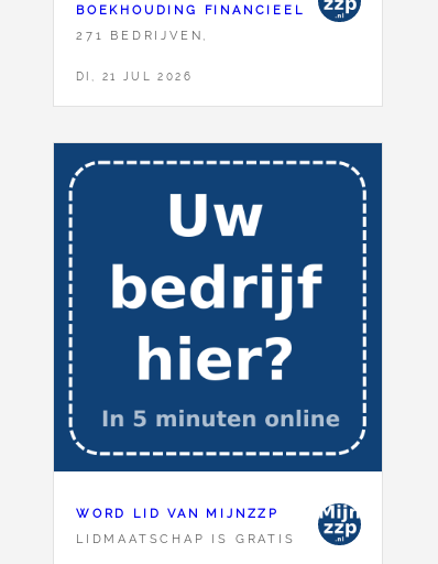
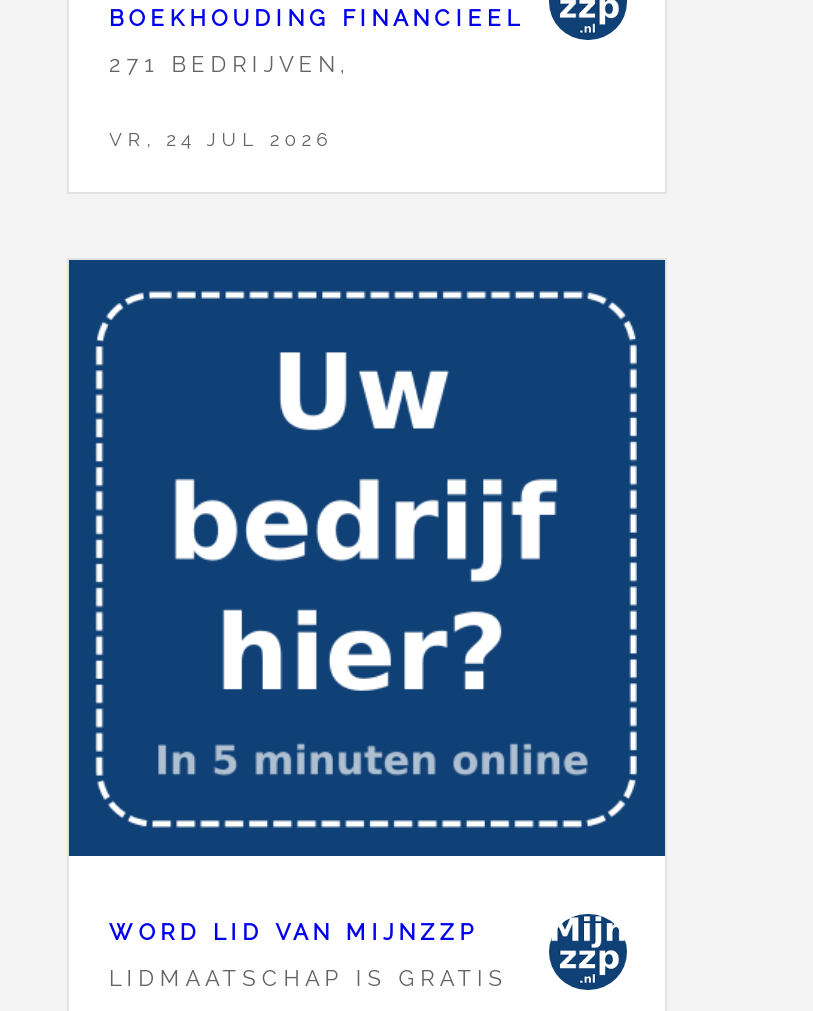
[76,71,193,83] DI, 21 JUL 2026 -> [109,129,333,151] VR, 24 JUL 2026

